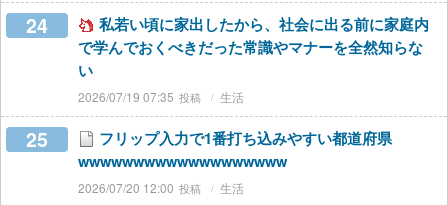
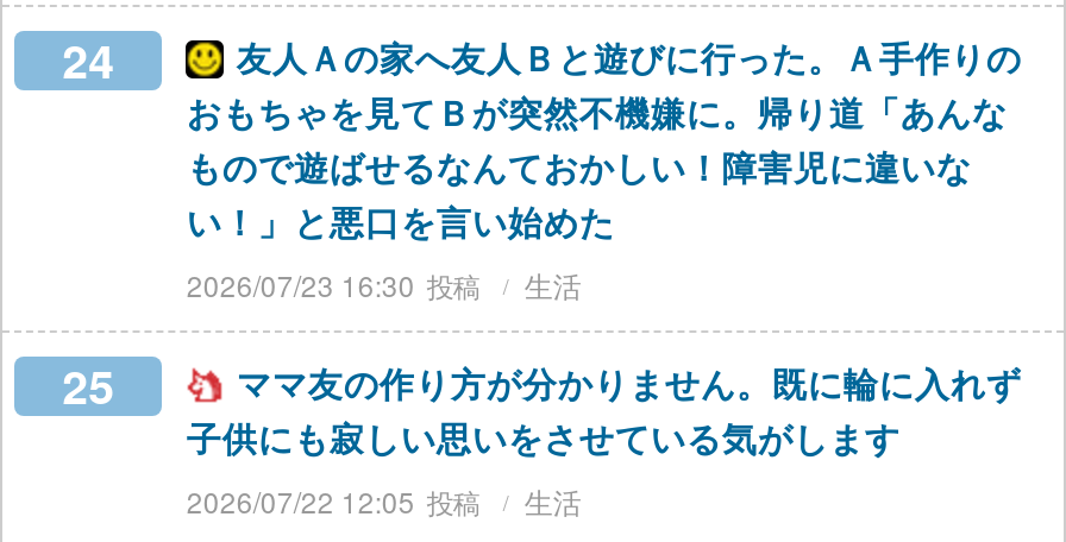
[78,13,429,105] 私若い頃に家出したから、社会に出る前に家庭内 | で学んでおくべきだった常識やマナーを全然知らな | い | 2026/07/19 07:35 -> [186,31,1022,304] 友人Ａの家へ友人Ｂと遊びに行った。Ａ手作りの | おもちゃを見てＢが突然不機嫌に。帰り道「あんな | もので遊ばせるなんておかしい！障害児に違いな | い！」と悪口を言い始めた | 2026/07/23 16:30
[78,127,392,196] フリップ入力で1番打ち込みやすい都道府県 | wwwwwwwwwwwwwwwwwww | 2026/07/20 12:00 -> [186,357,1022,521] ママ友の作り方が分かりません。既に輪に入れず | 子供にも寂しい思いをさせている気がします | 2026/07/22 12:05

